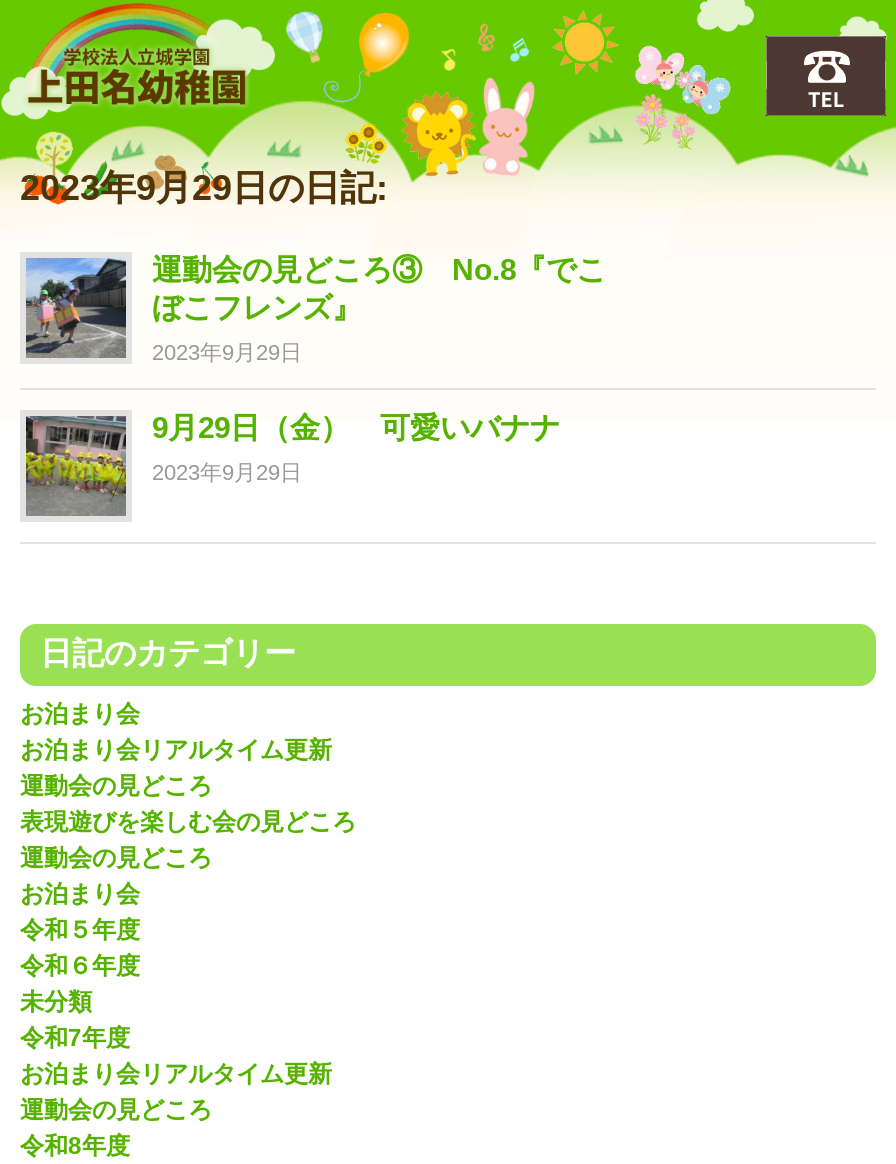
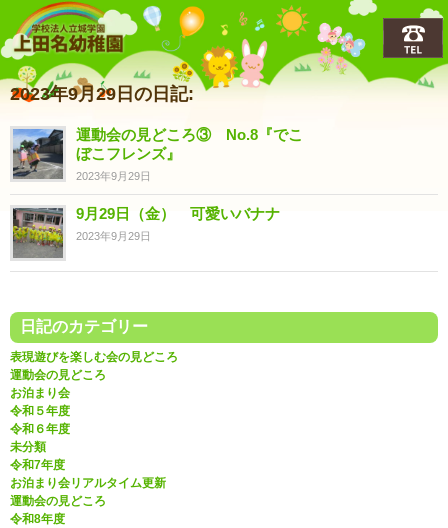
[20,700,332,800] お泊まり会 | お泊まり会リアルタイム更新 | 運動会の見どころ -> none

